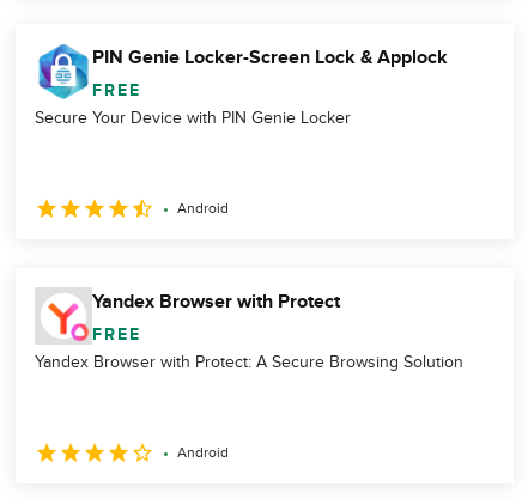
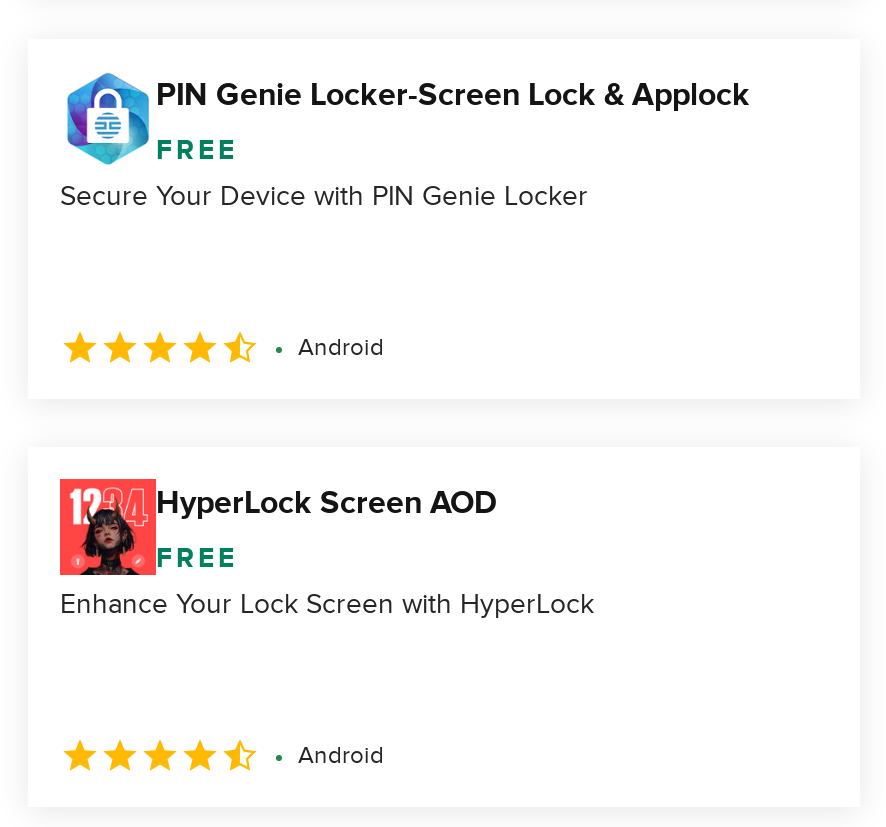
[35,287,340,343] [image] | Yandex Browser with Protect -> [58,477,496,573] [image] | HyperLock Screen AOD
[35,352,463,372] Yandex Browser with Protect: A Secure Browsing Solution -> [60,587,594,621] Enhance Your Lock Screen with HyperLock

